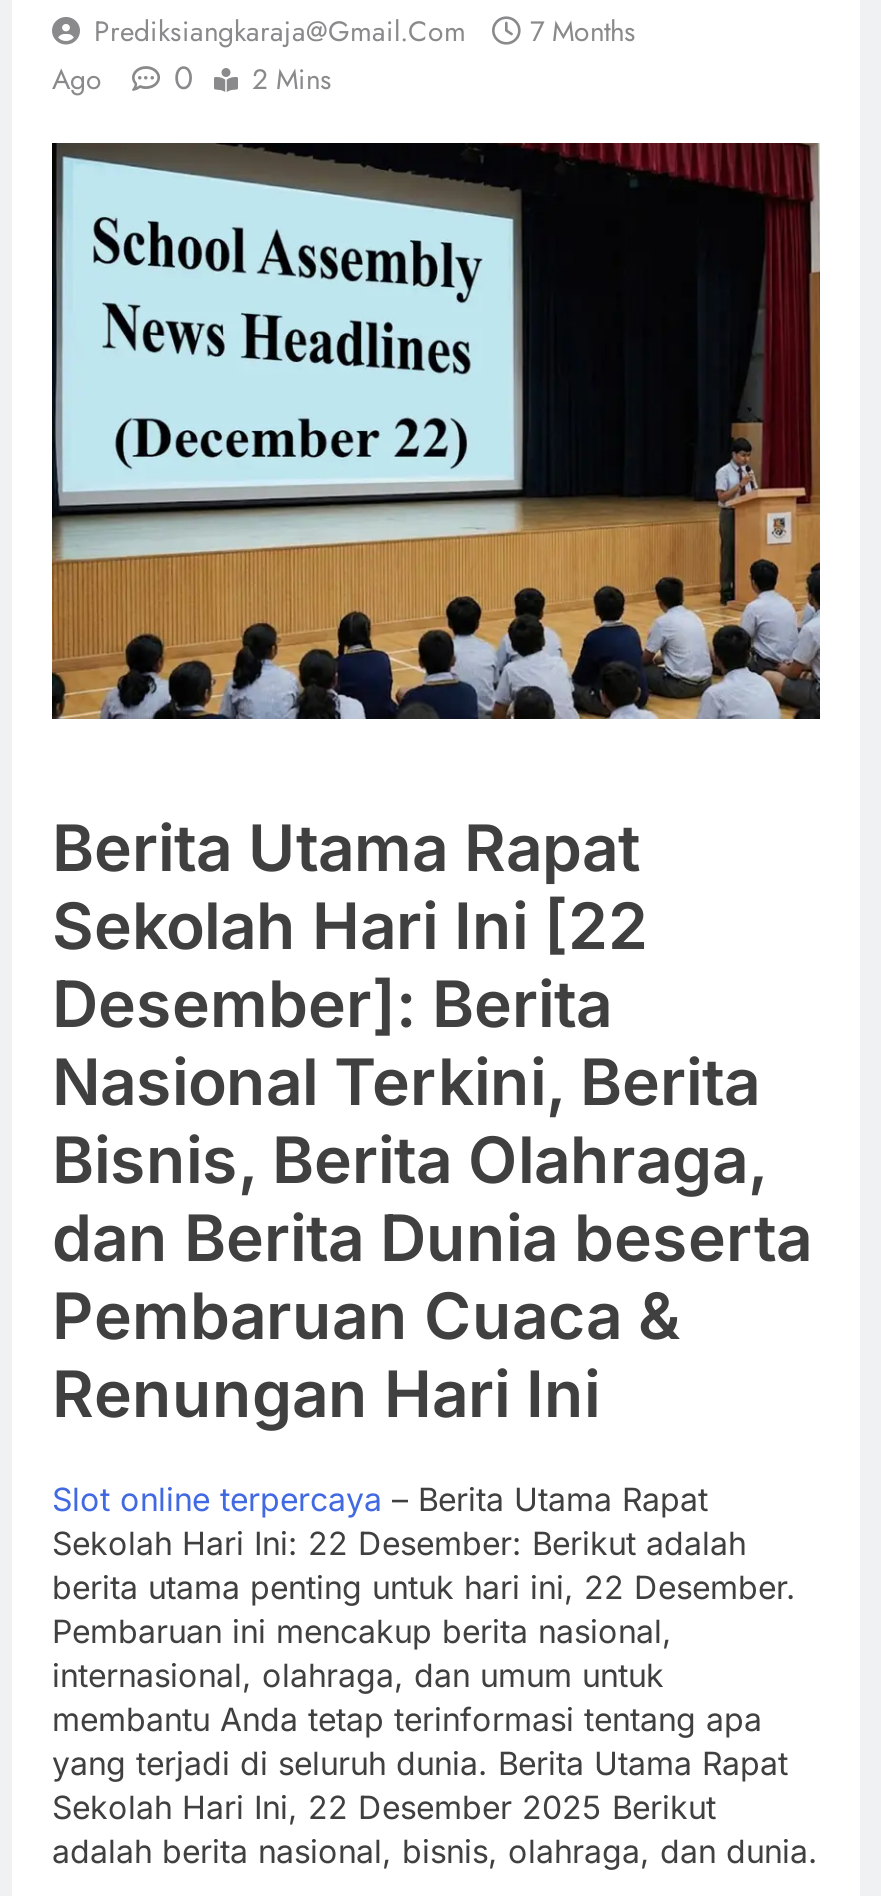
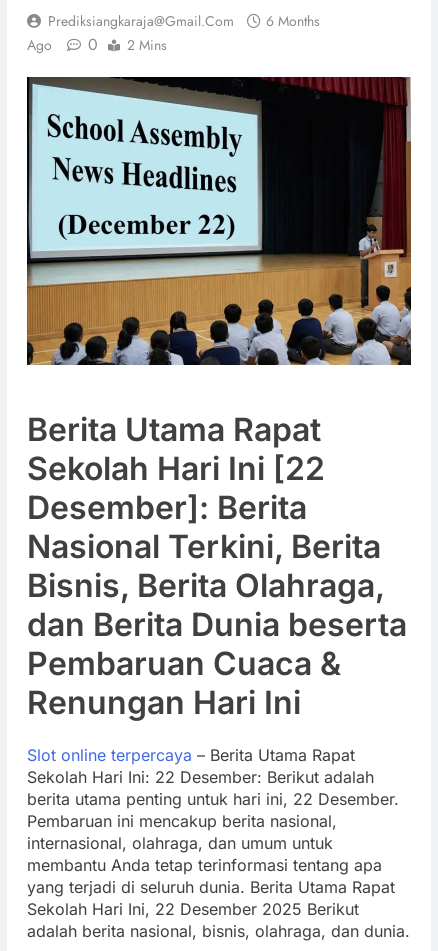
[94,11,636,51] Prediksiangkaraja@gmail.com 7 Months -> [48,11,320,31] Prediksiangkaraja@gmail.com 6 Months

